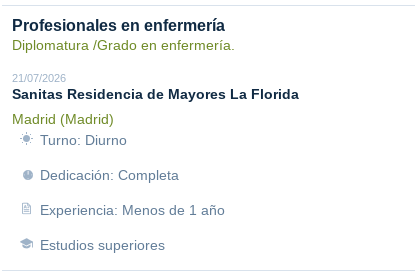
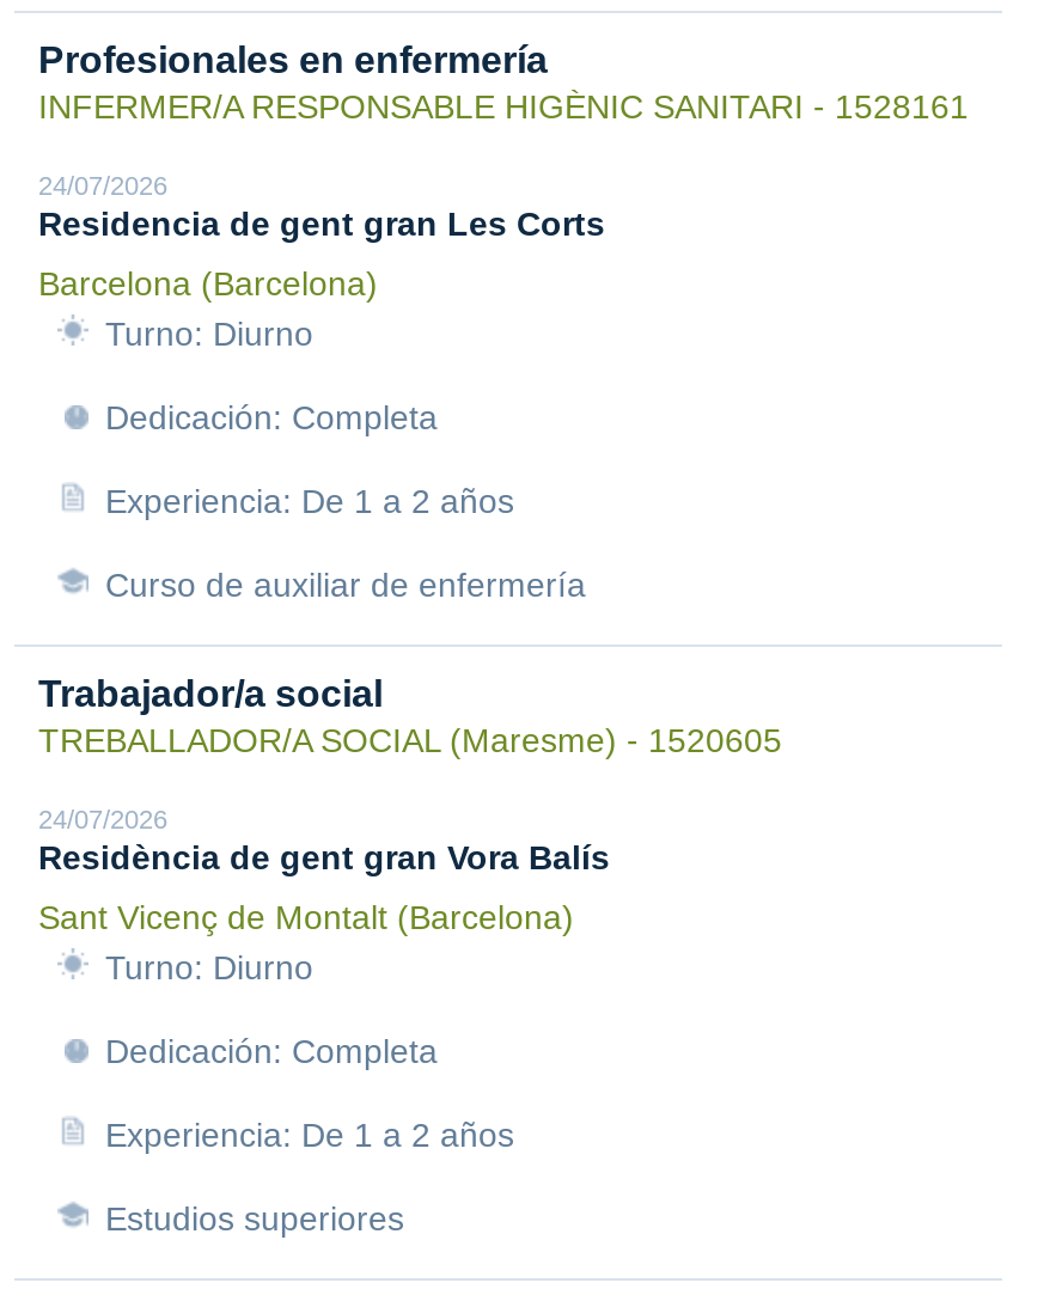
[12,37,235,53] Diplomatura /Grado en enfermería. -> [38,87,969,126] INFERMER/A RESPONSABLE HIGÈNIC SANITARI - 1528161
[12,72,299,102] 21/07/2026 | Sanitas Residencia de Mayores La Florida -> [38,171,605,243] 24/07/2026 | Residencia de gent gran Les Corts
[12,111,114,127] Madrid (Madrid) -> [38,264,378,303] Barcelona (Barcelona)
[40,202,225,218] Experiencia: Menos de 1 año -> [38,482,782,1154] Experiencia: De 1 a 2 años | Curso de auxiliar de enfermería | Trabajador/a social | TREBALLADOR/A SOCIAL (Maresme) - 1520605 | 24/07/2026 | Residència de gent gran Vora Balís | Sant Vicenç de Montalt (Barcelona) | Turno: Diurno | Dedicación: Completa | Experiencia: De 1 a 2 años

